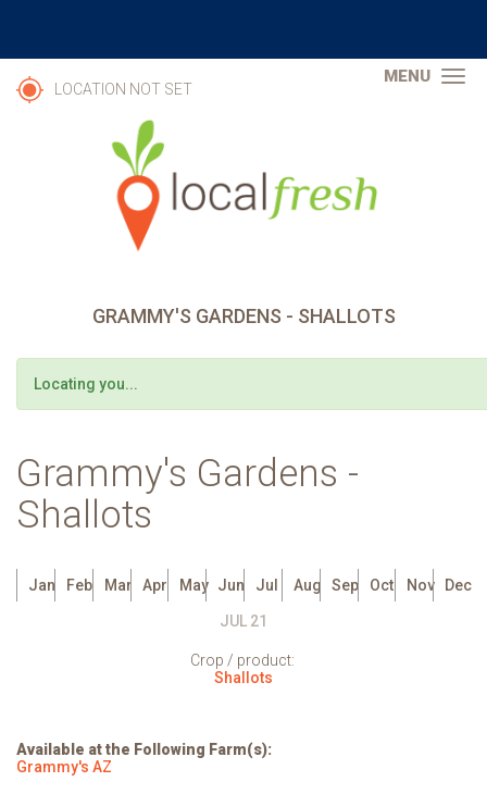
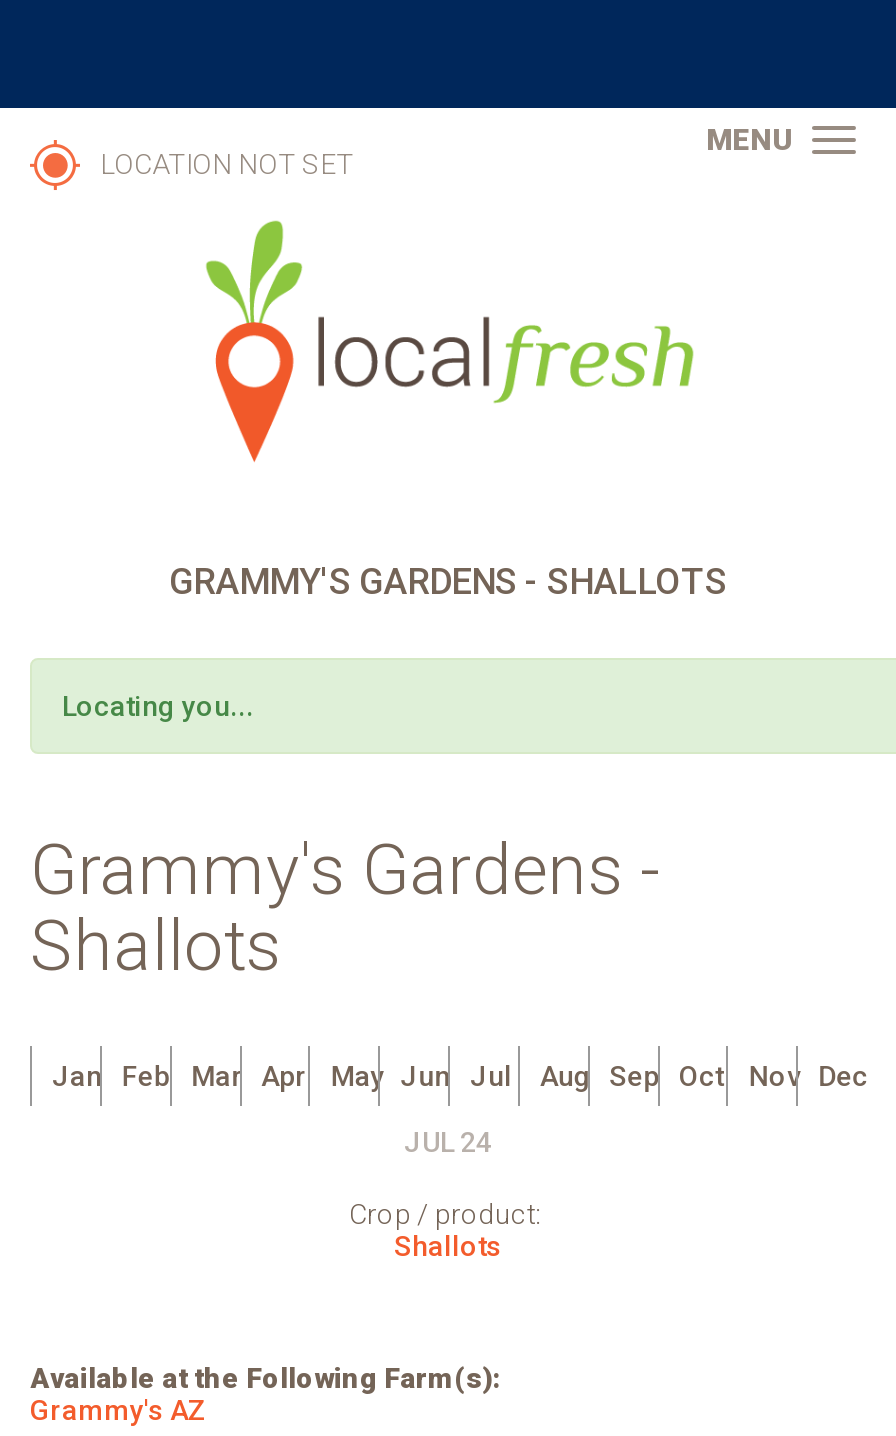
[220,612,267,630] JUL 21 -> [404,1126,492,1158] JUL 24

